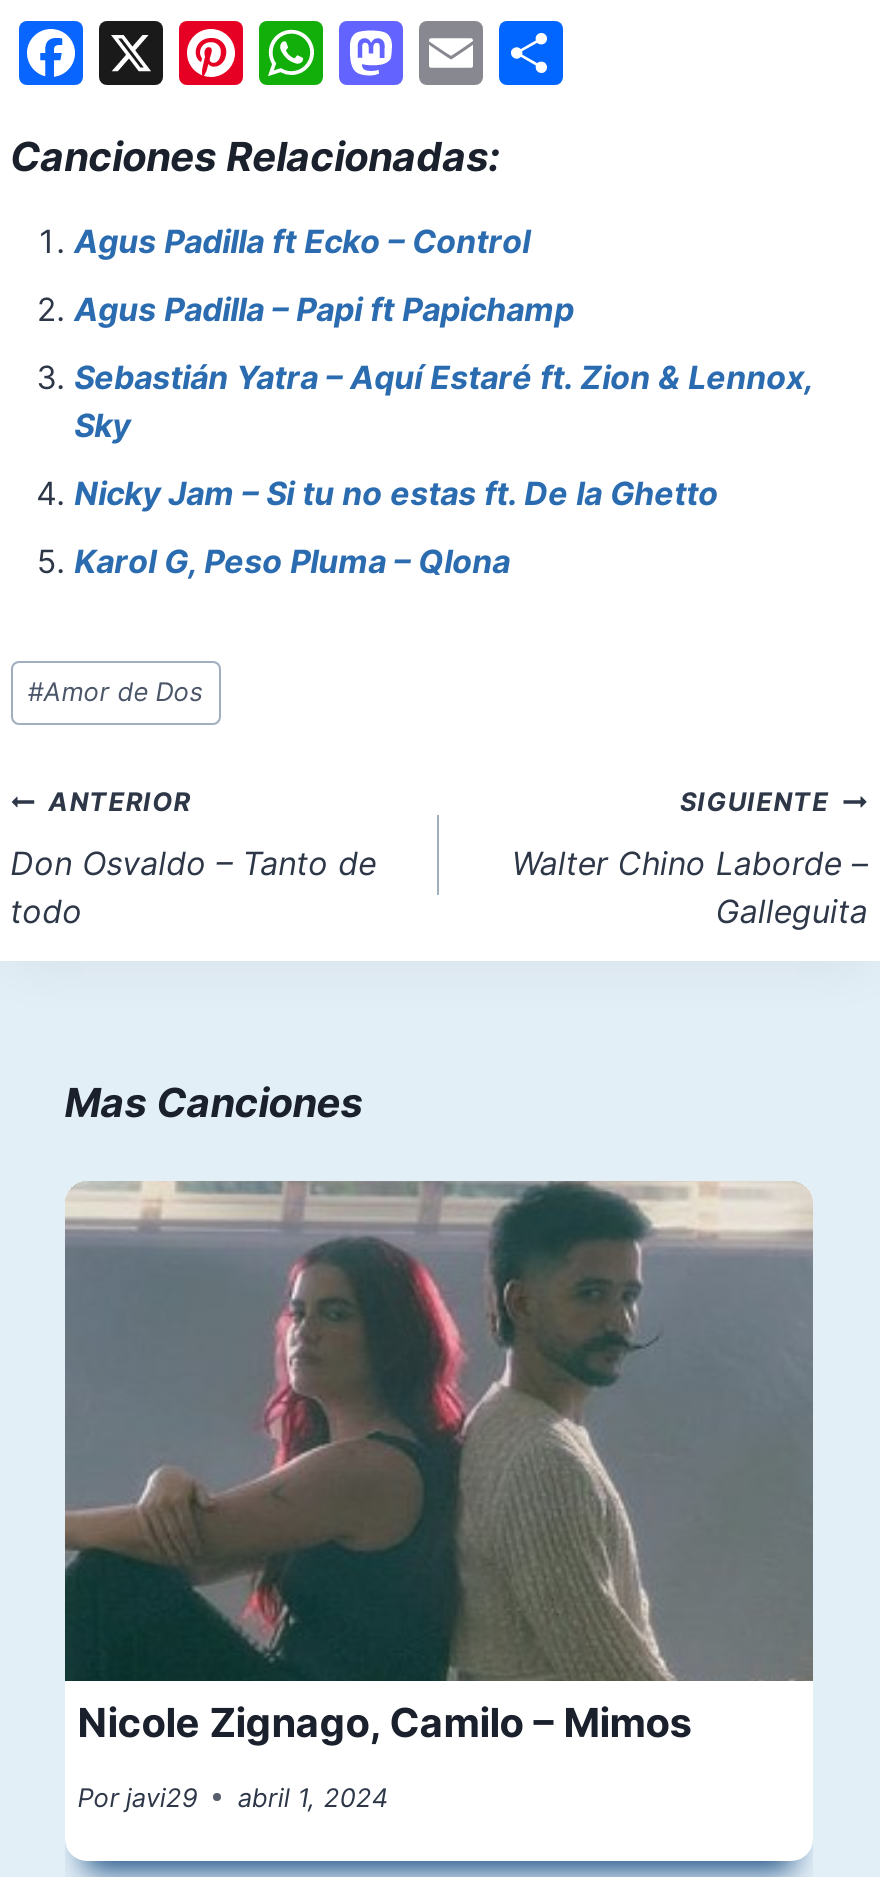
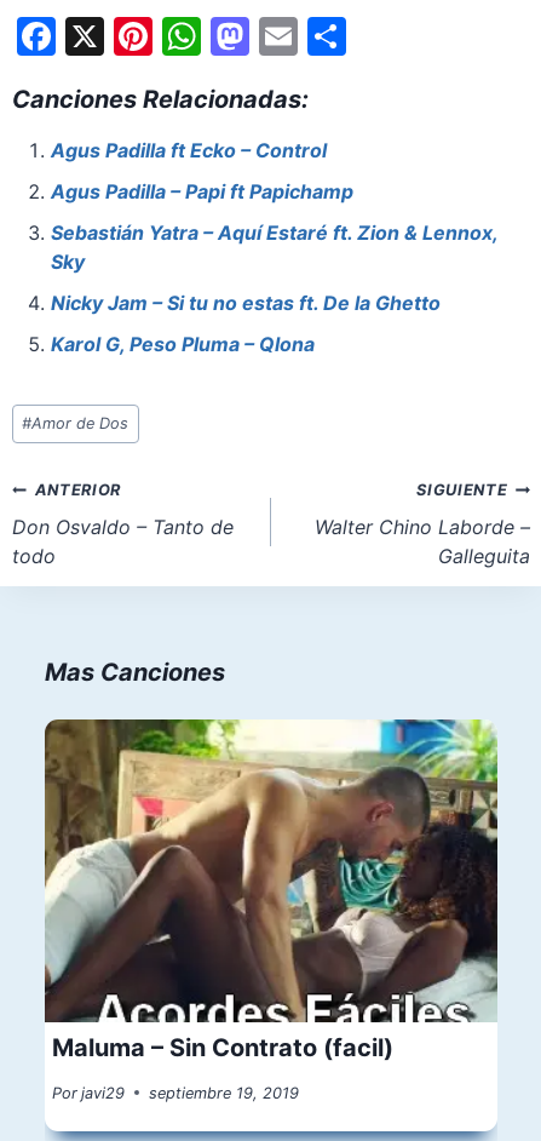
[63,1179,813,1747] [image] | Nicole Zignago, Camilo – Mimos -> [44,718,499,1062] [image] | Maluma – Sin Contrato (facil)
[77,1783,388,1813] Por javi29 abril 1, 2024 -> [52,1084,299,1102] Por javi29 septiembre 19, 2019

